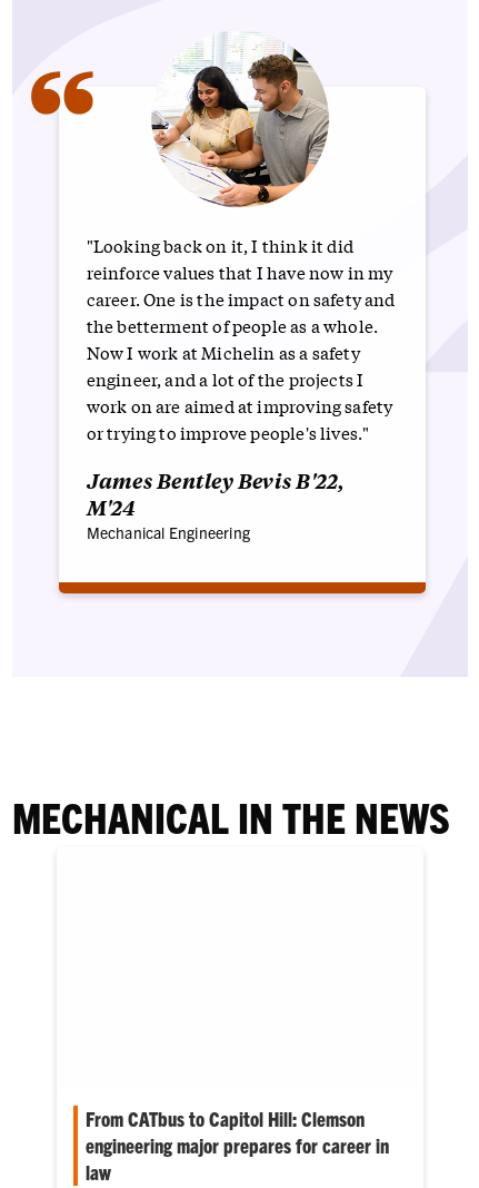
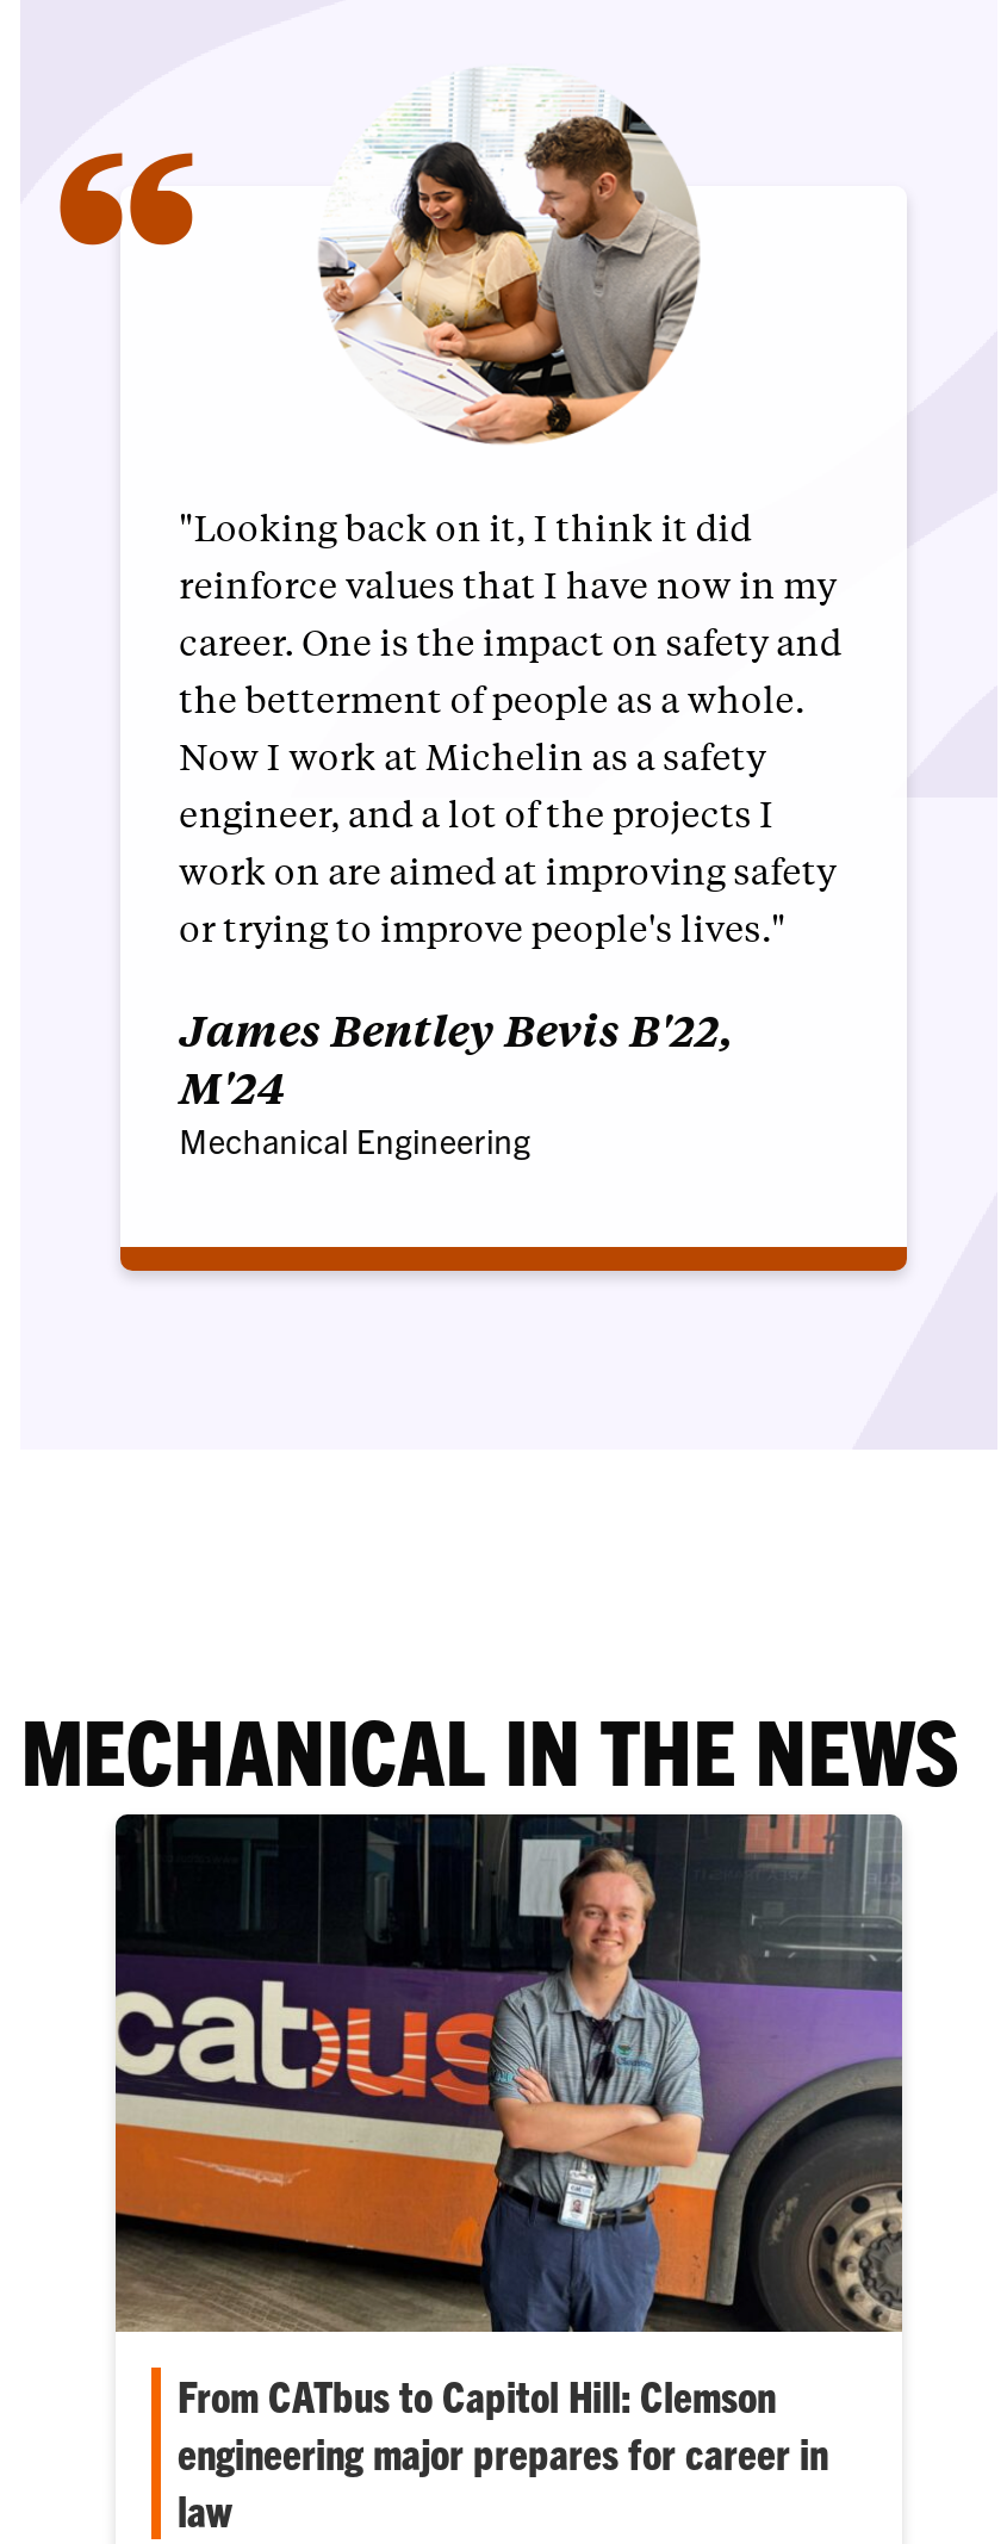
none -> [113,1812,905,2334] [image]

